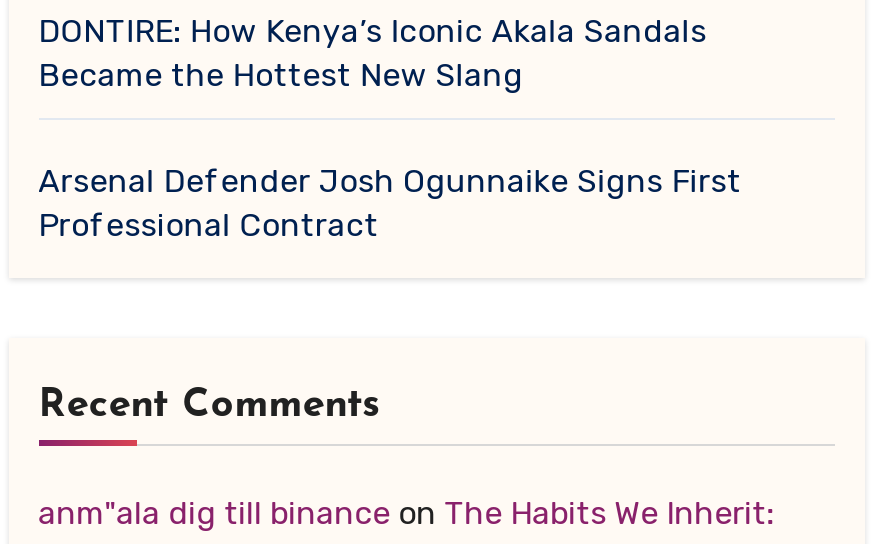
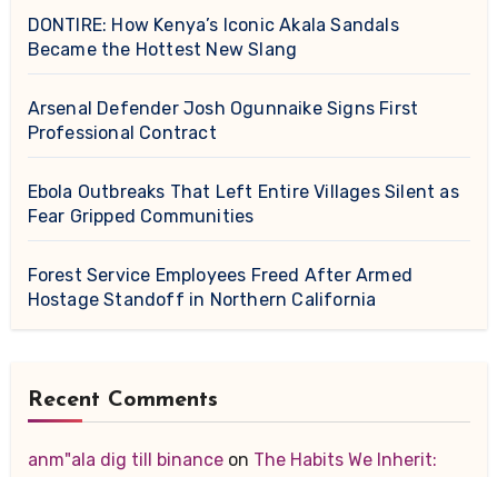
none -> [27,181,459,310] Ebola Outbreaks That Left Entire Villages Silent as | Fear Gripped Communities | Forest Service Employees Freed After Armed | Hostage Standoff in Northern California

